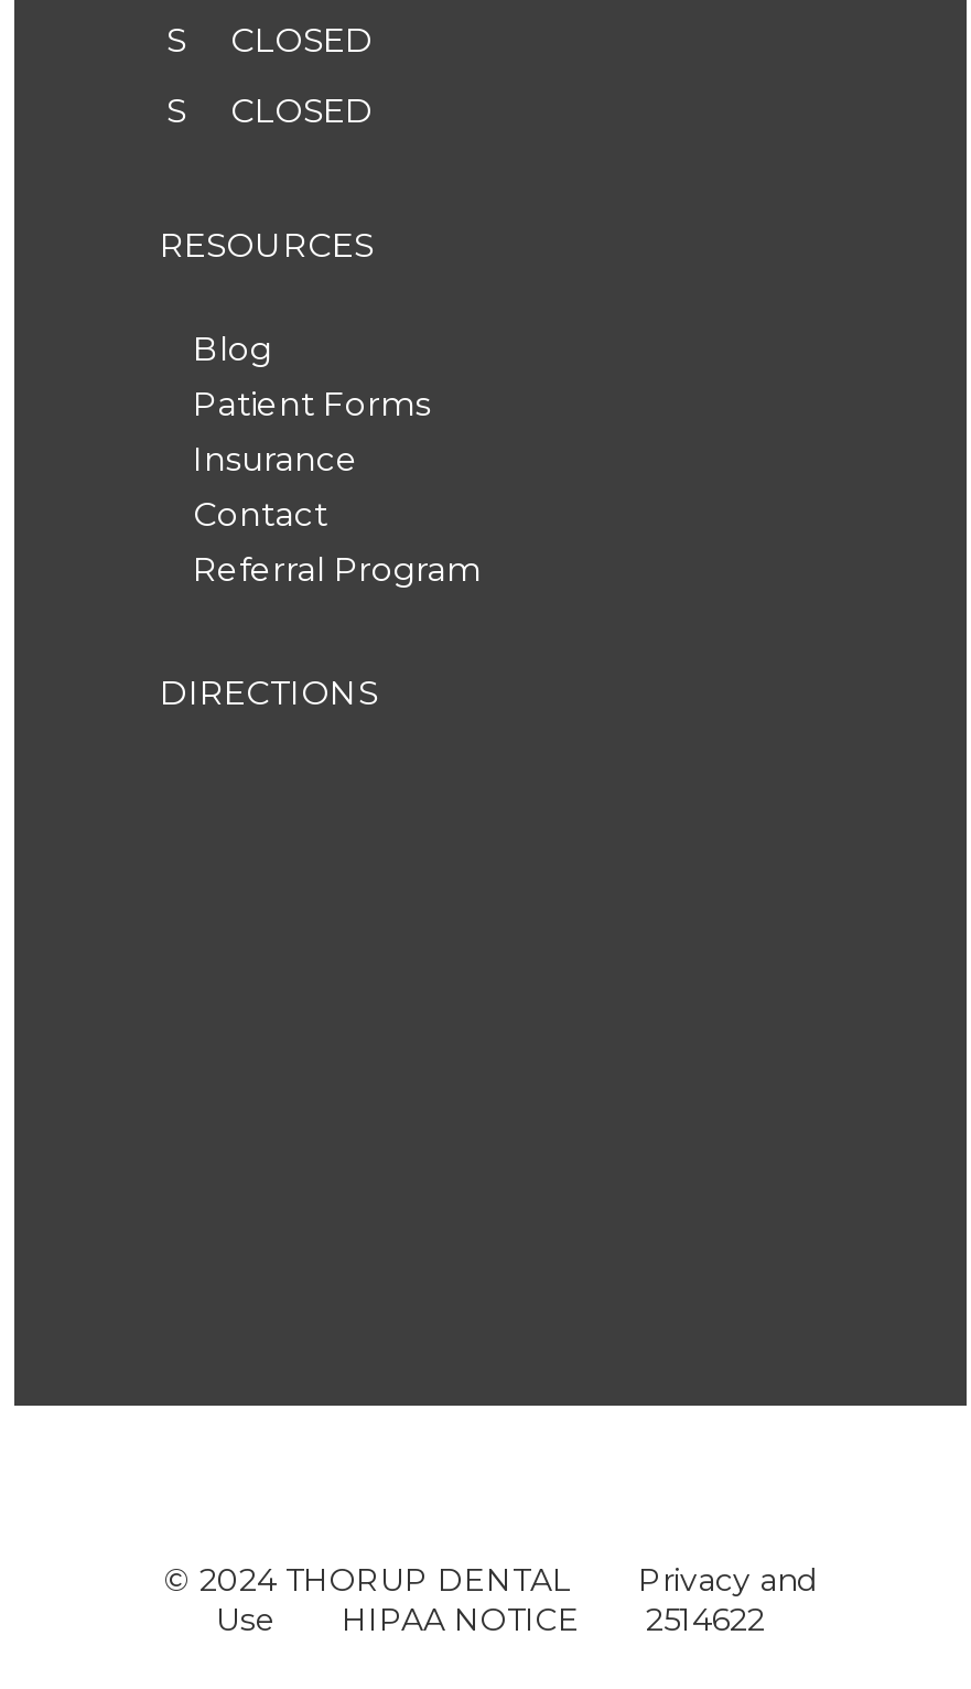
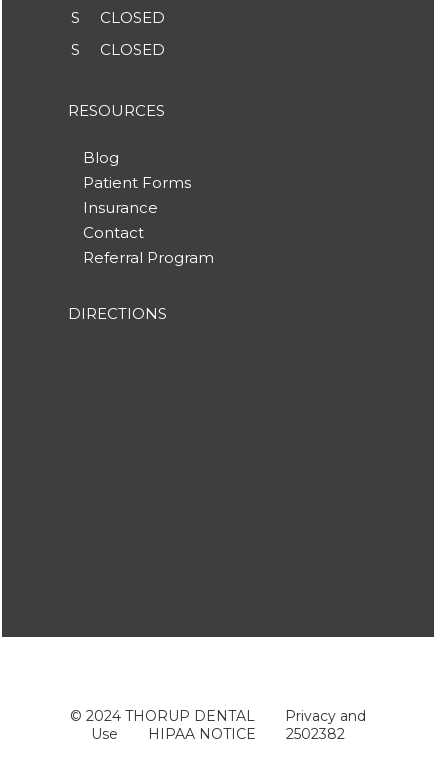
[216,1600,765,1640] Use HIPAA NOTICE 2514622 -> [91,725,345,743] Use HIPAA NOTICE 2502382

